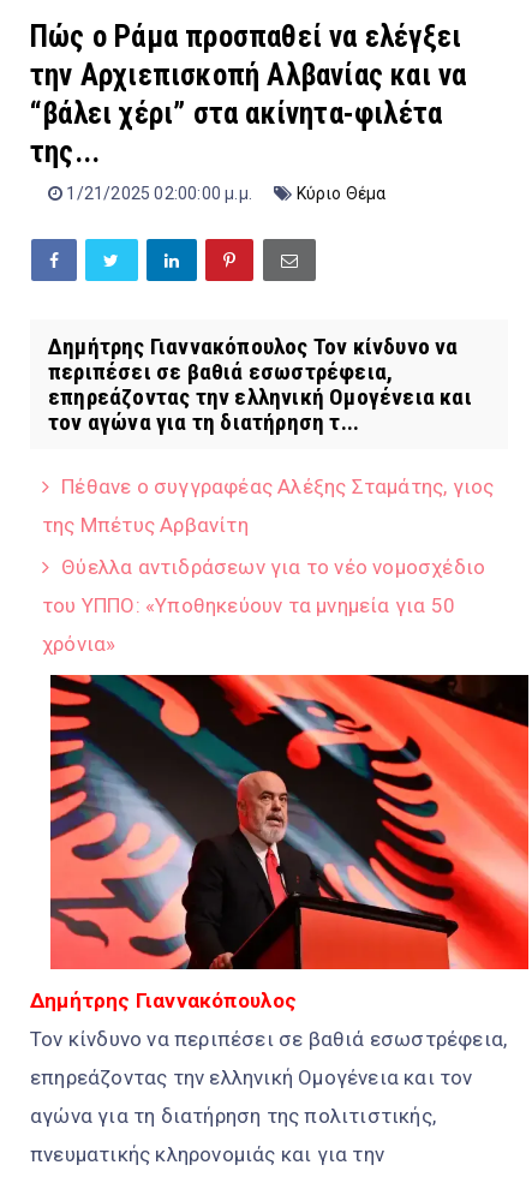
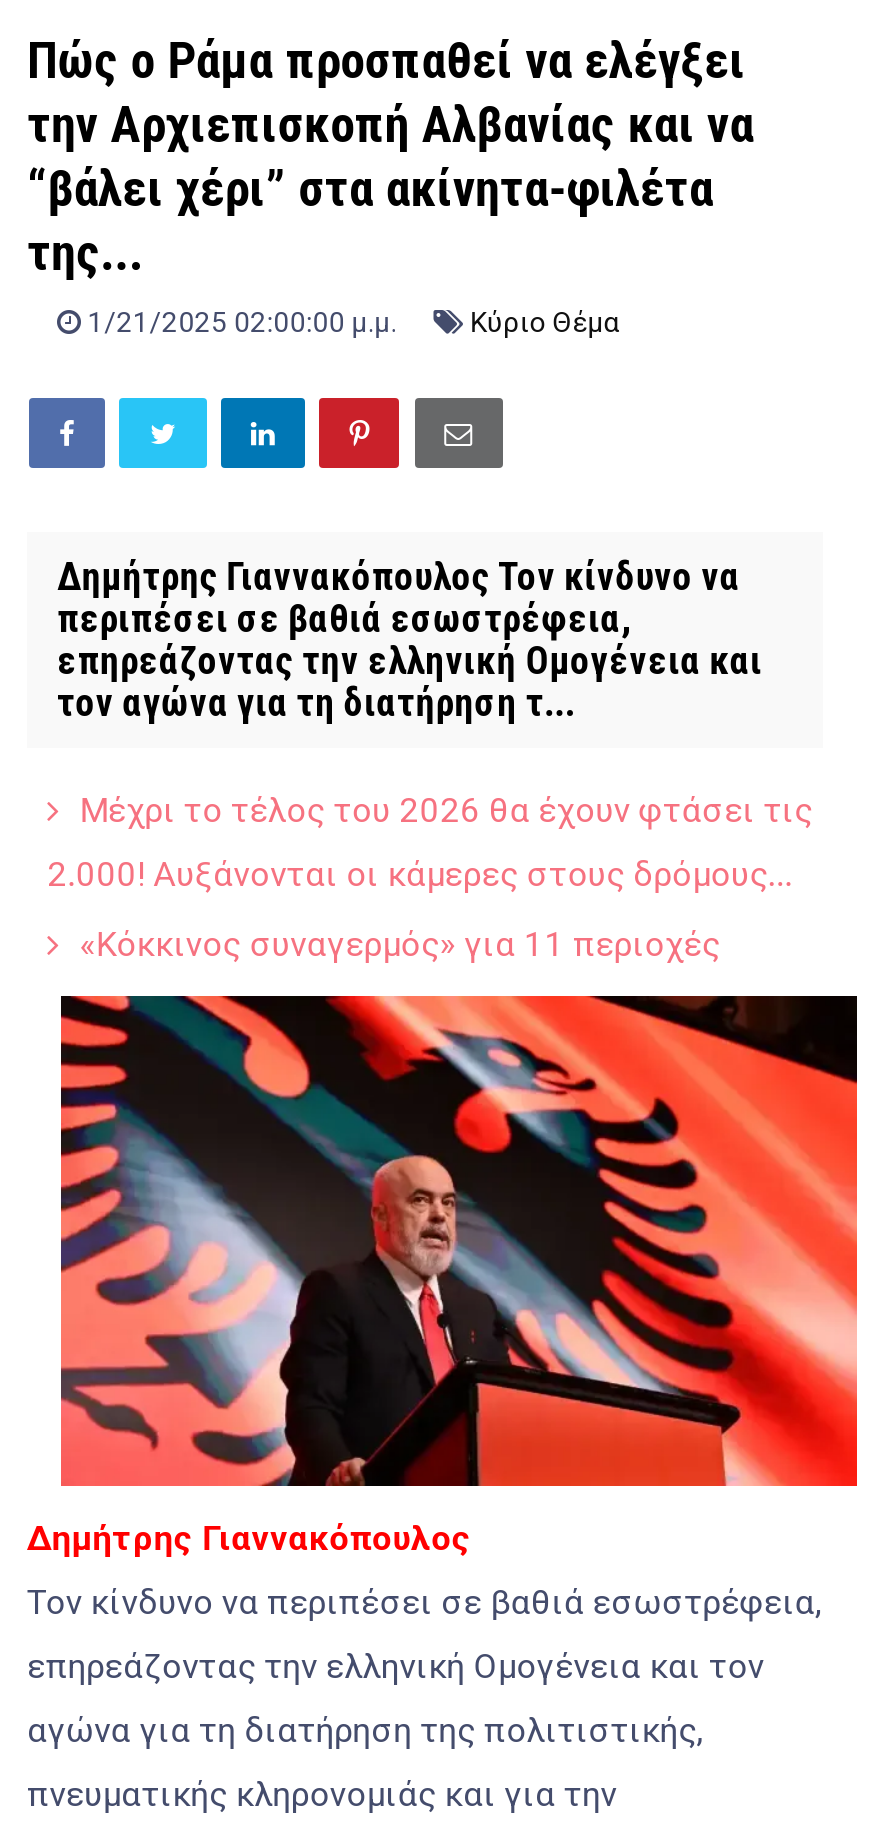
[42,474,494,656] Πέθανε ο συγγραφέας Αλέξης Σταμάτης, γιος | της Μπέτυς Αρβανίτη | Θύελλα αντιδράσεων για το νέο νομοσχέδιο | του ΥΠΠΟ: «Υποθηκεύουν τα μνημεία για 50 | χρόνια» -> [47,790,813,964] Μέχρι το τέλος του 2026 θα έχουν φτάσει τις | 2.000! Αυξάνονται οι κάμερες στους δρόμους... | «Κόκκινος συναγερμός» για 11 περιοχές

